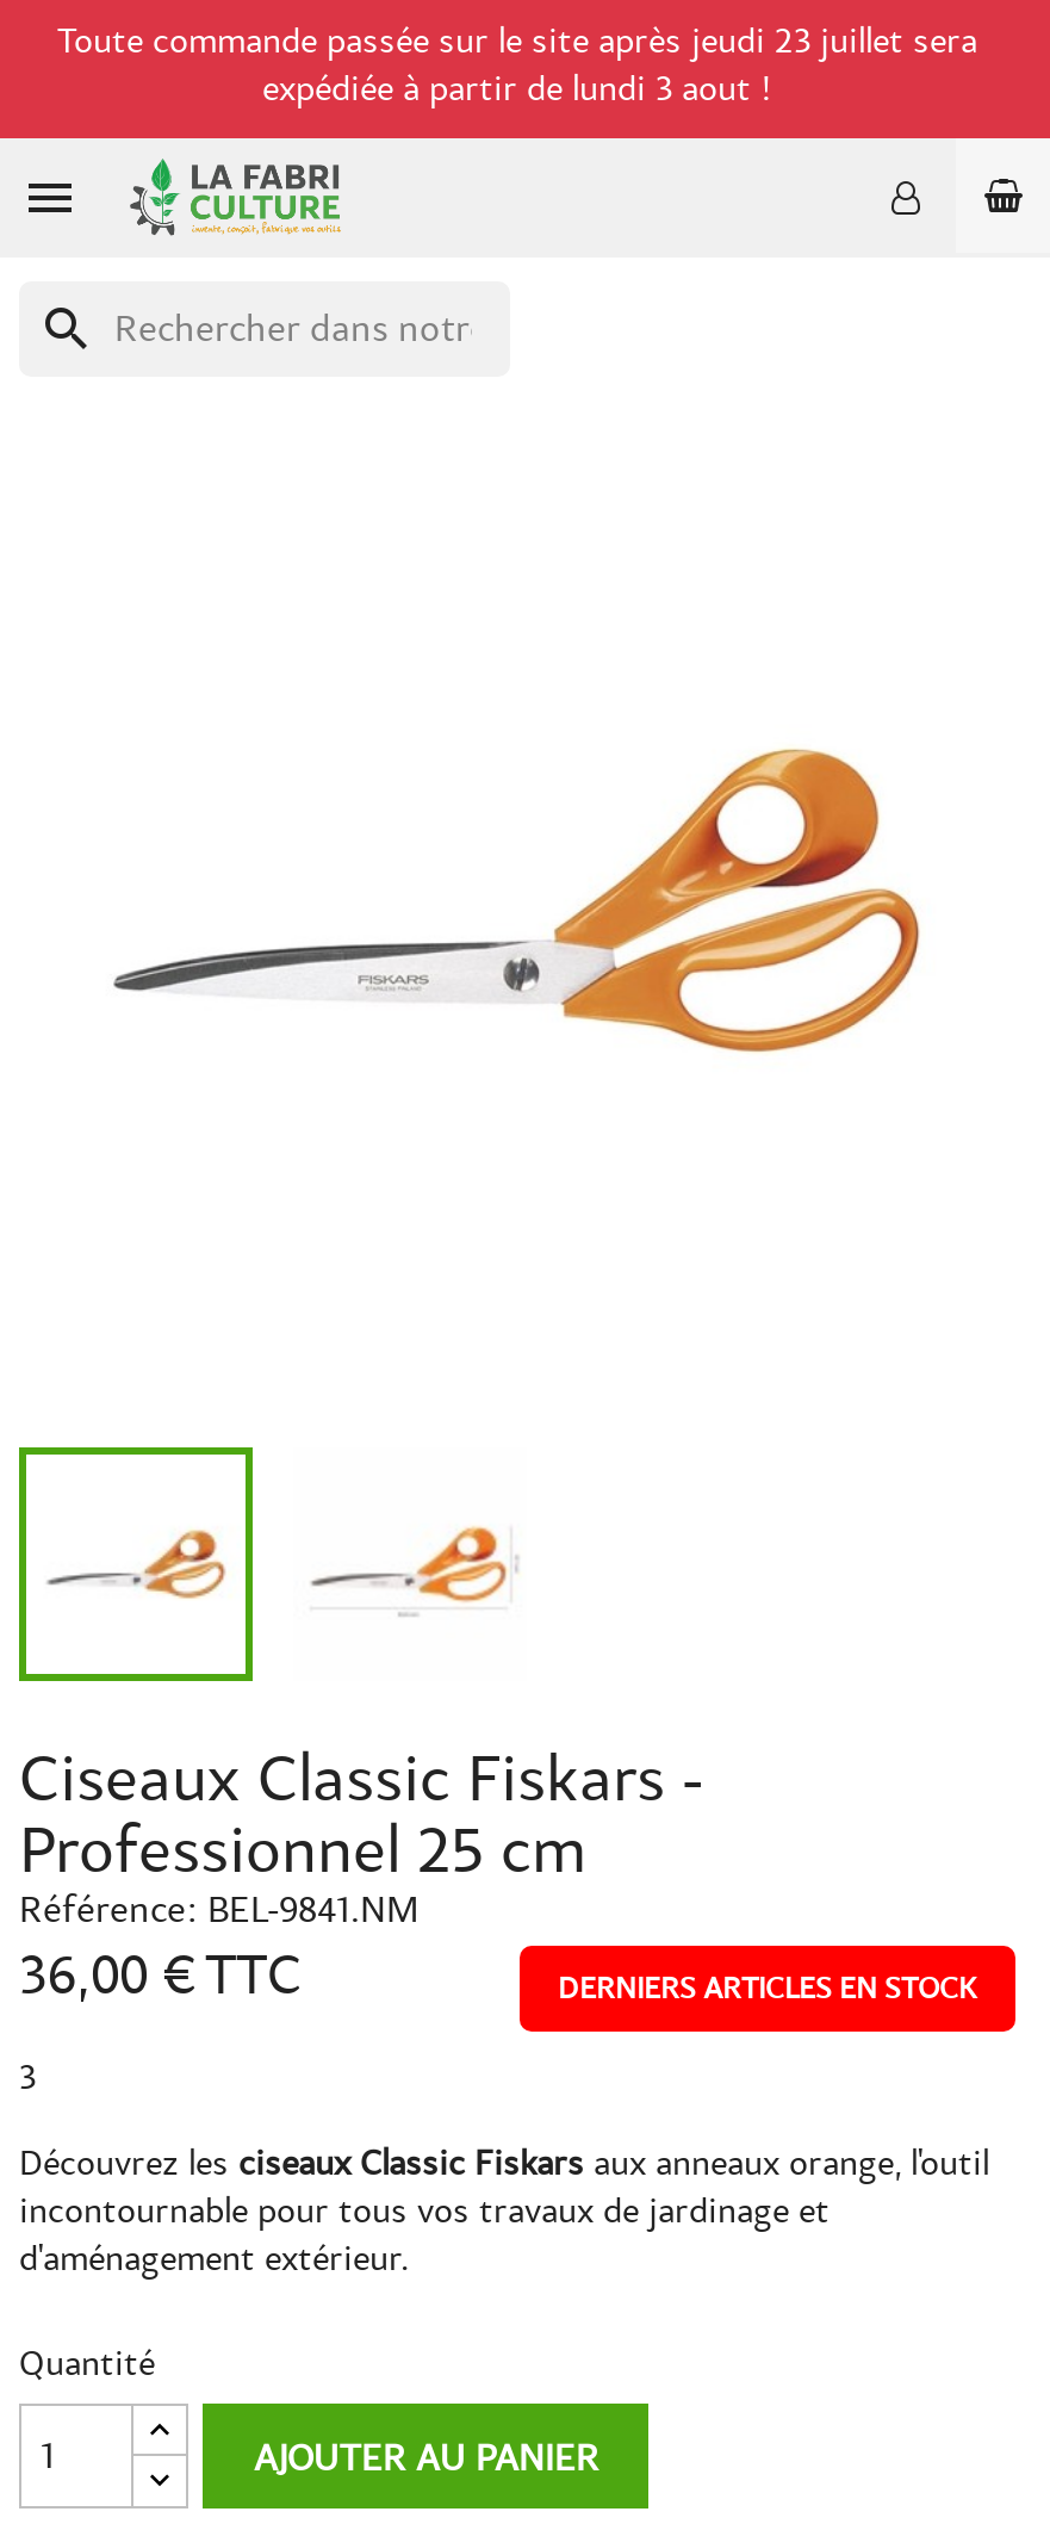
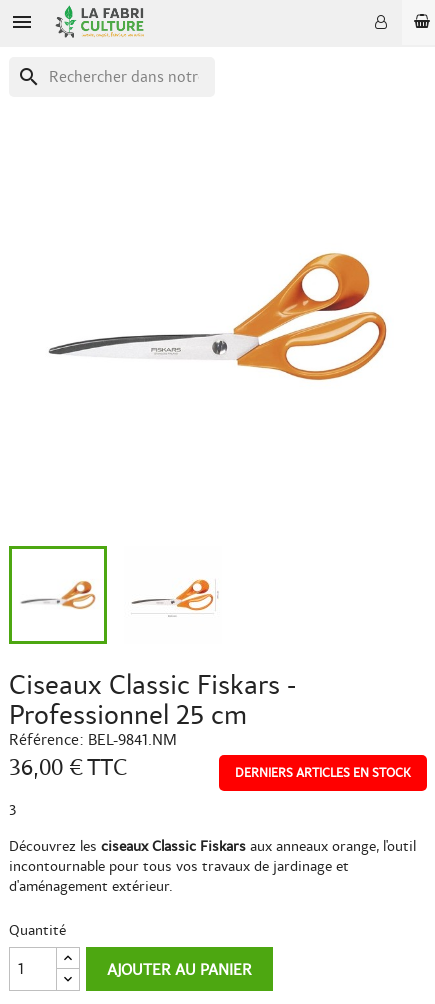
[57,19,977,112] Toute commande passée sur le site après jeudi 23 juillet sera | expédiée à partir de lundi 3 aout ! -> none

